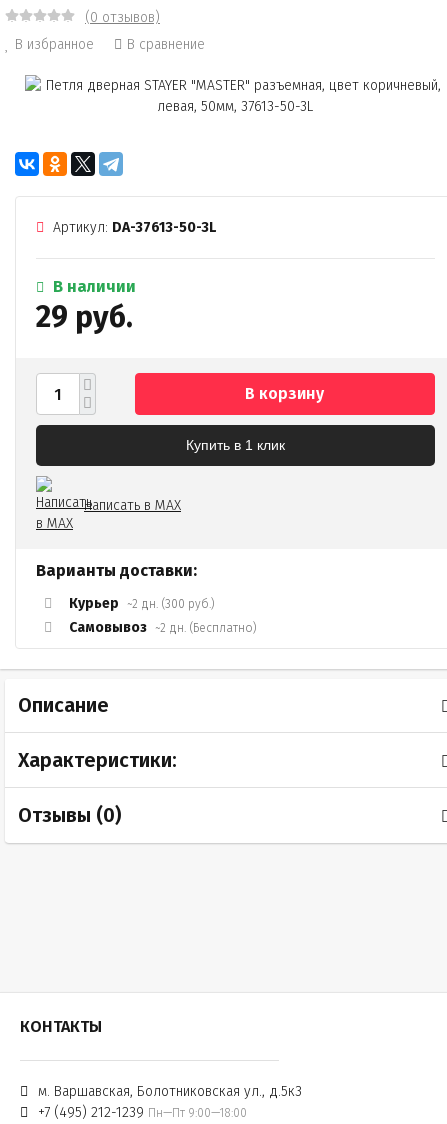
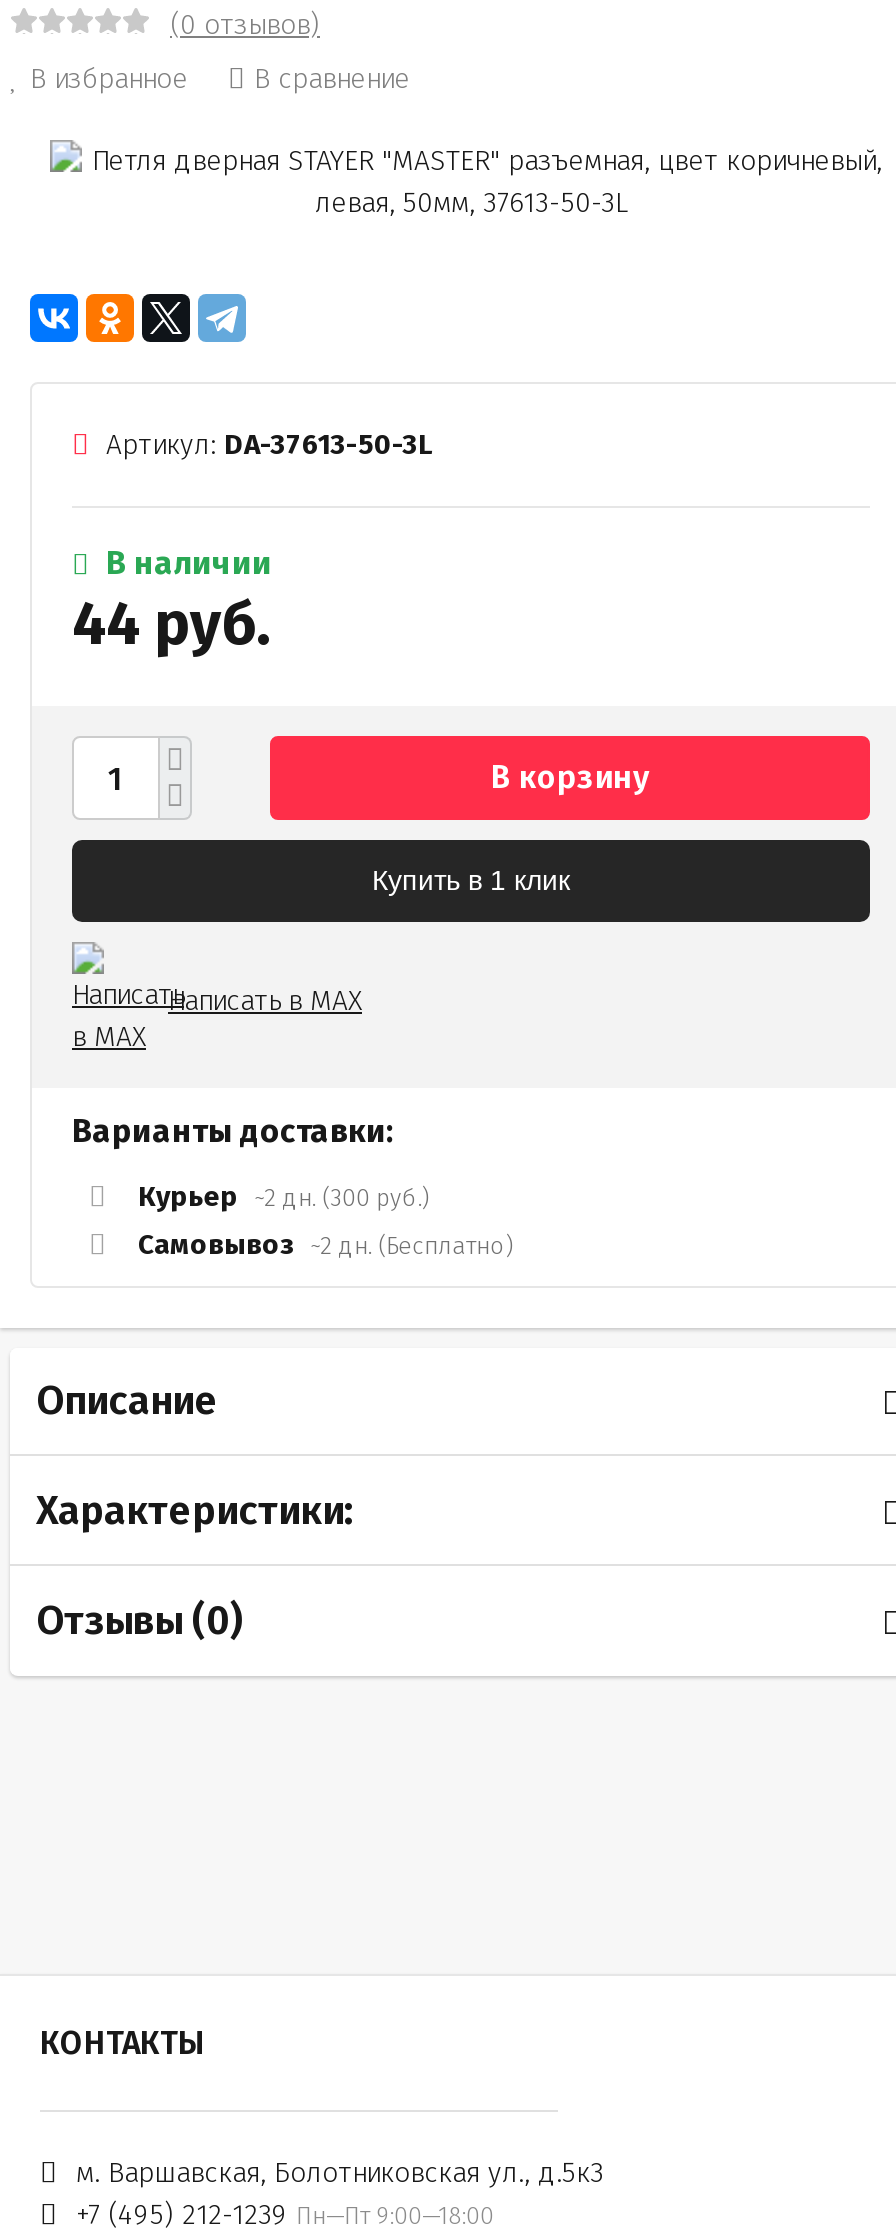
[36,299,133,335] 29 руб. -> [72,588,270,660] 44 руб.

